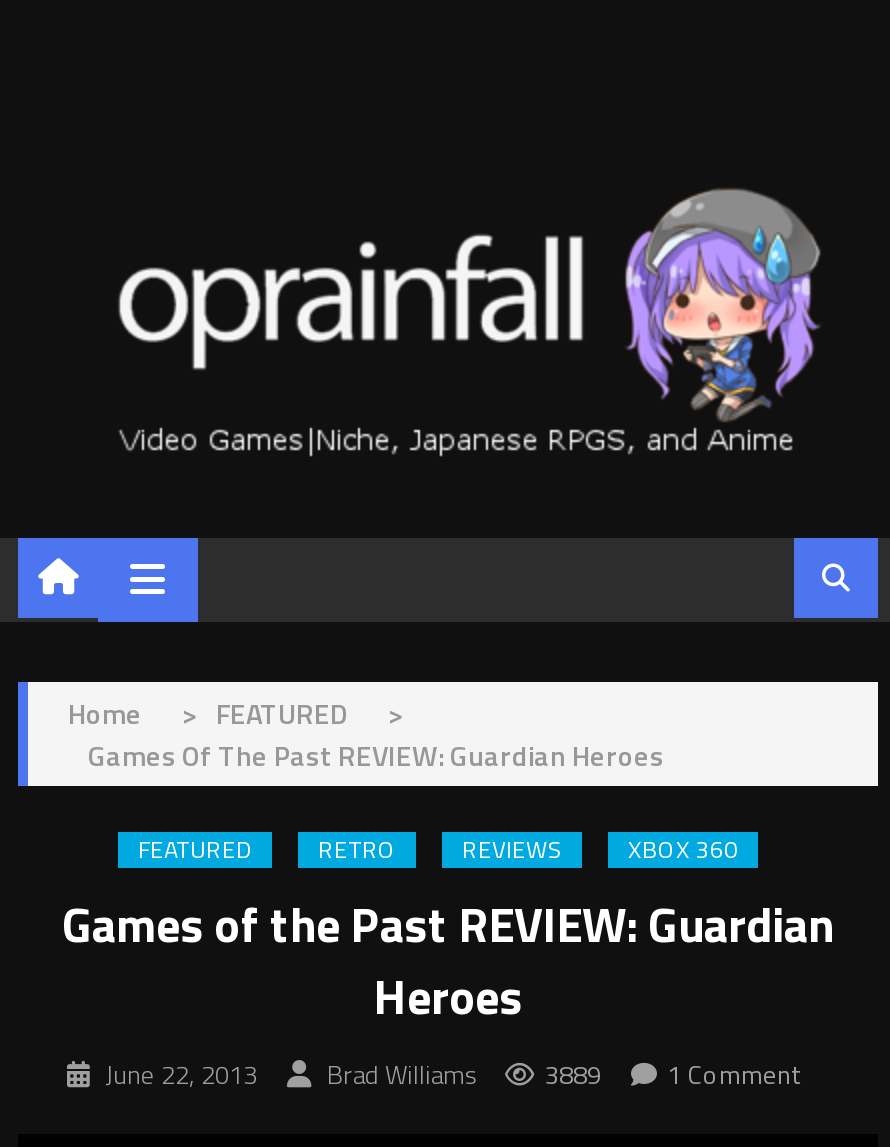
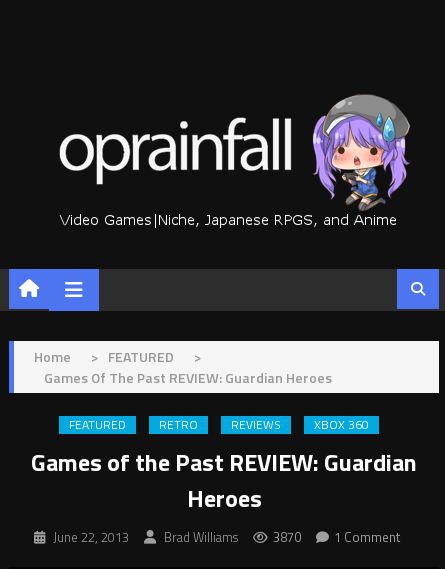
[105,1054,799,1094] June 22, 2013 Brad Williams 3889 1 Comment -> [52,527,399,547] June 22, 2013 Brad Williams 3870 1 Comment

